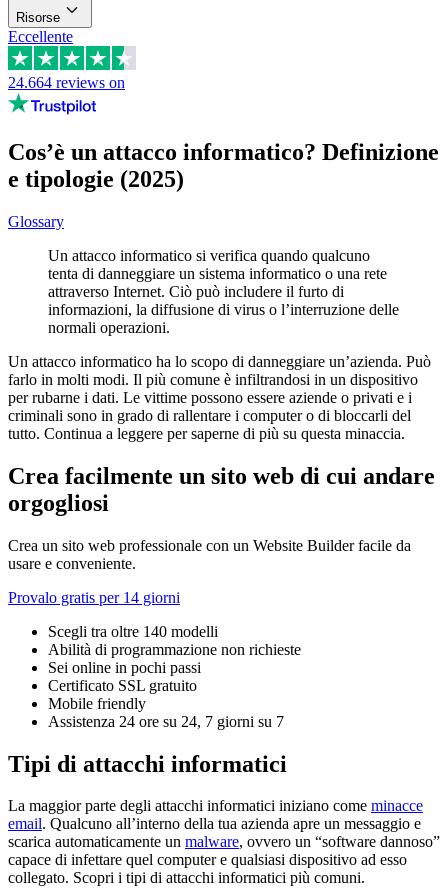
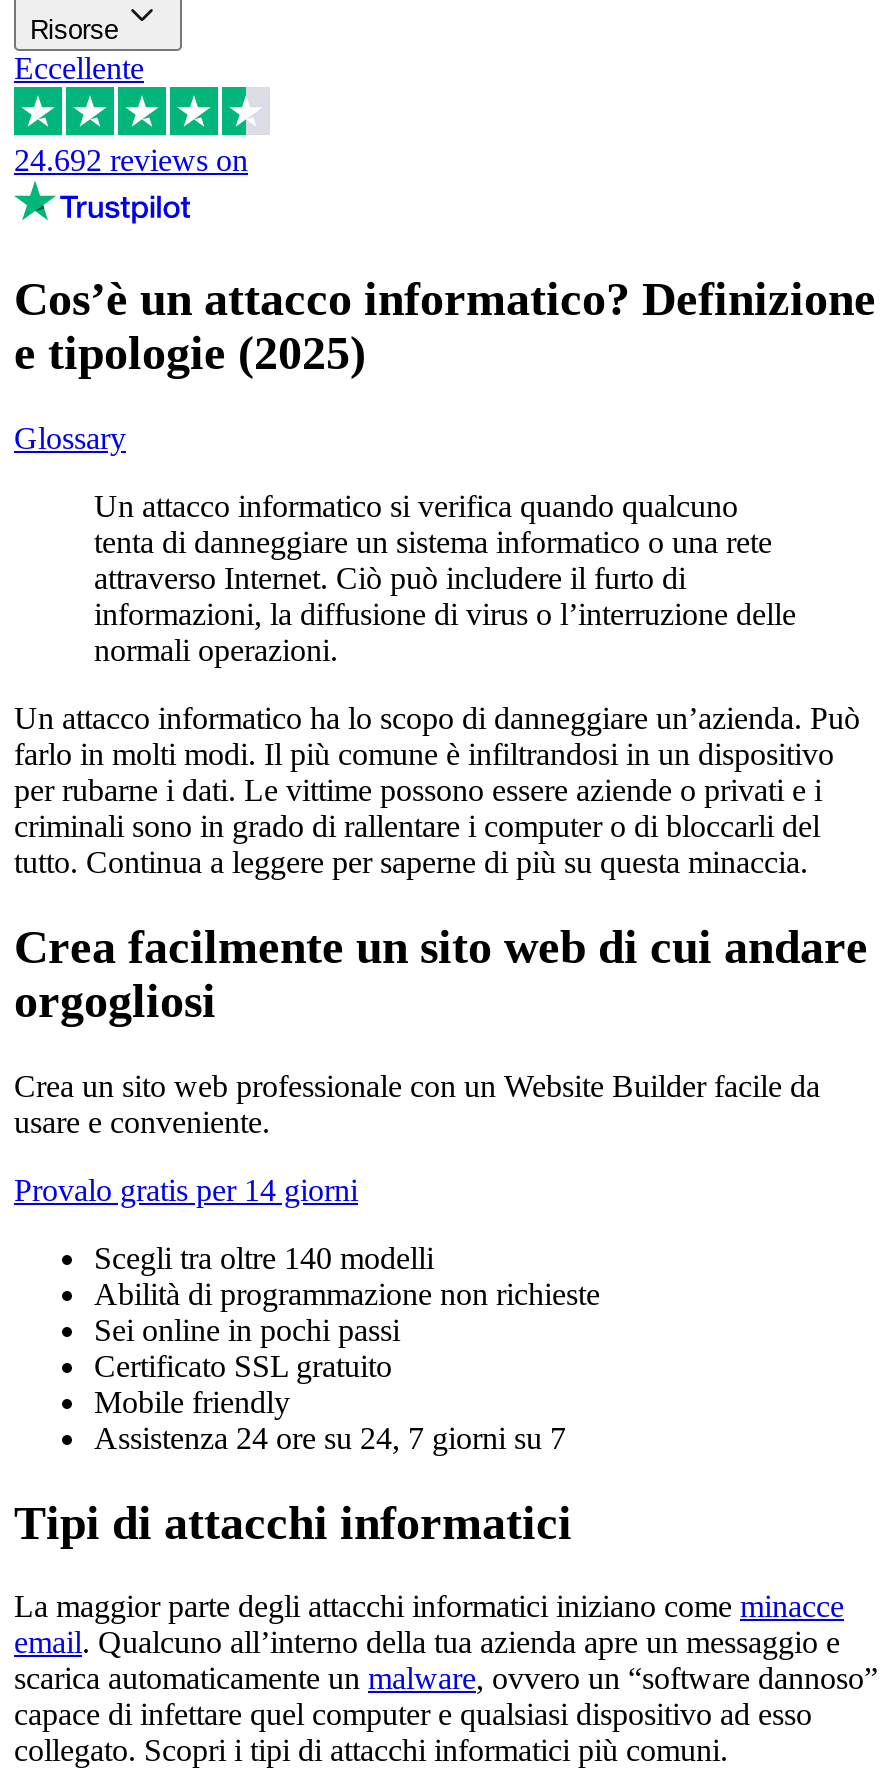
[8,74,125,91] 24.664 reviews on -> [14,143,248,177] 24.692 reviews on

